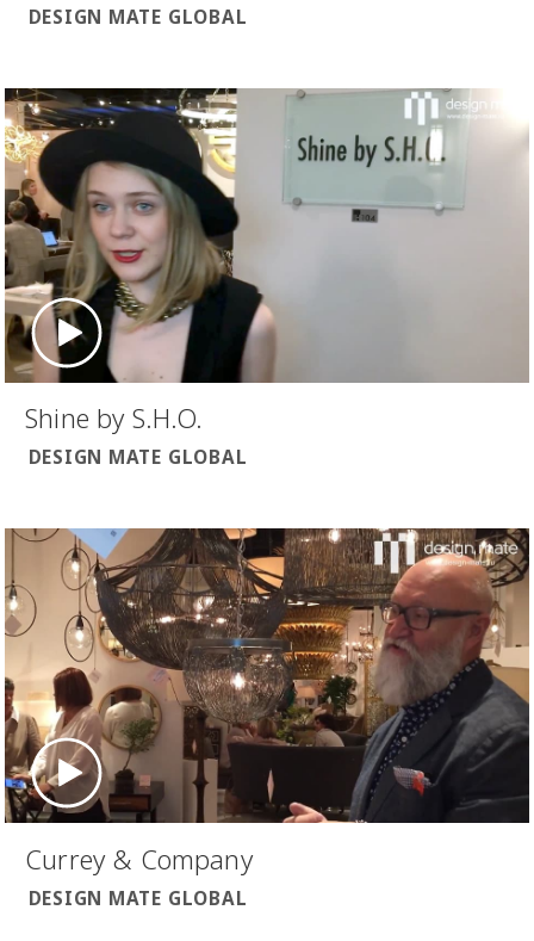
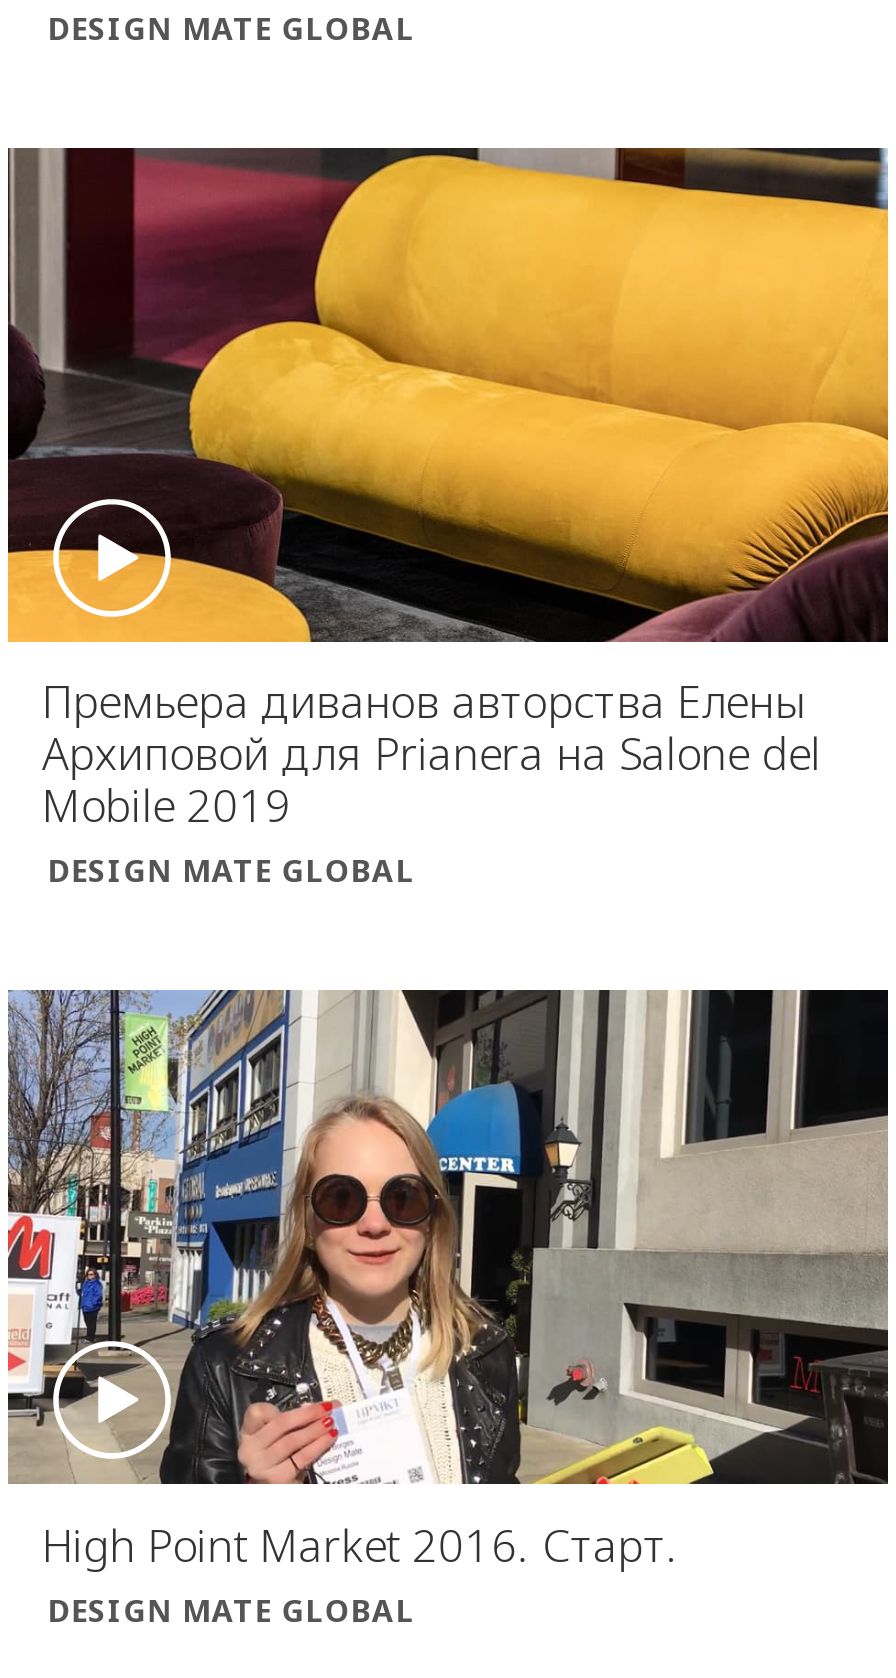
[4,88,529,436] [image] | Shine by S.H.O. -> [6,146,890,835] [image] | Премьера диванов авторства Елены | Архиповой для Prianera на Salone del | Mobile 2019
[4,527,530,876] [image] | Currey & Company -> [6,988,890,1573] [image] | High Point Market 2016. Старт.

